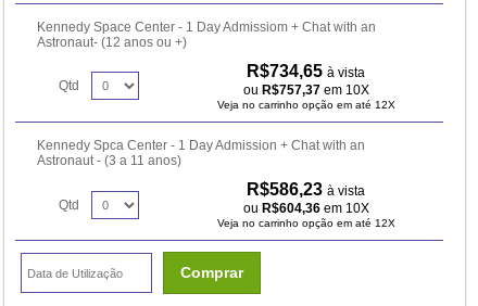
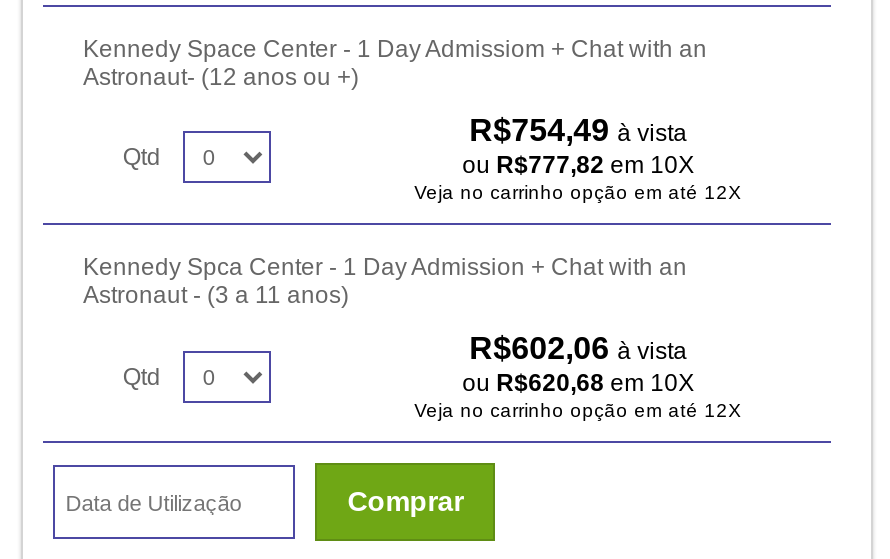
[247,62,365,80] R$734,65 à vista -> [469,113,687,147] R$754,49 à vista
[243,82,369,98] ou R$757,37 em 10X -> [462,151,694,179] ou R$777,82 em 10X
[247,180,365,199] R$586,23 à vista -> [469,331,687,365] R$602,06 à vista
[243,201,369,216] ou R$604,36 em 10X -> [462,369,694,397] ou R$620,68 em 10X

